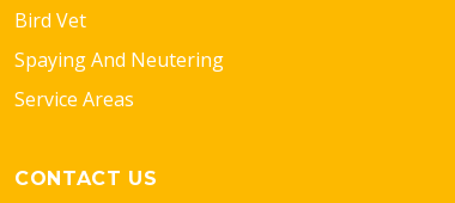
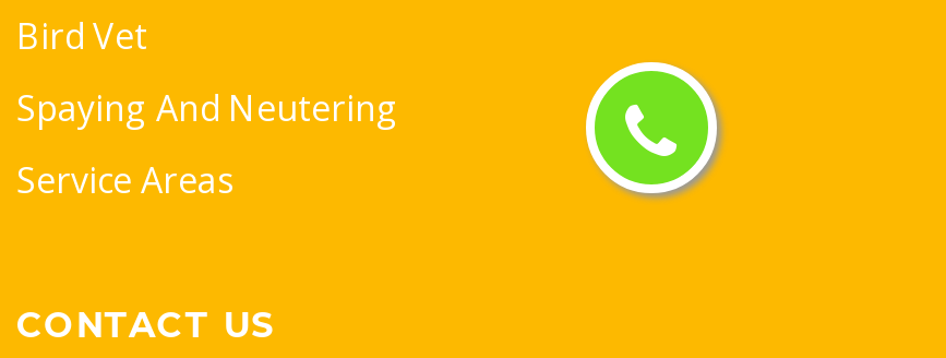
none -> [584,60,726,202] [image]

